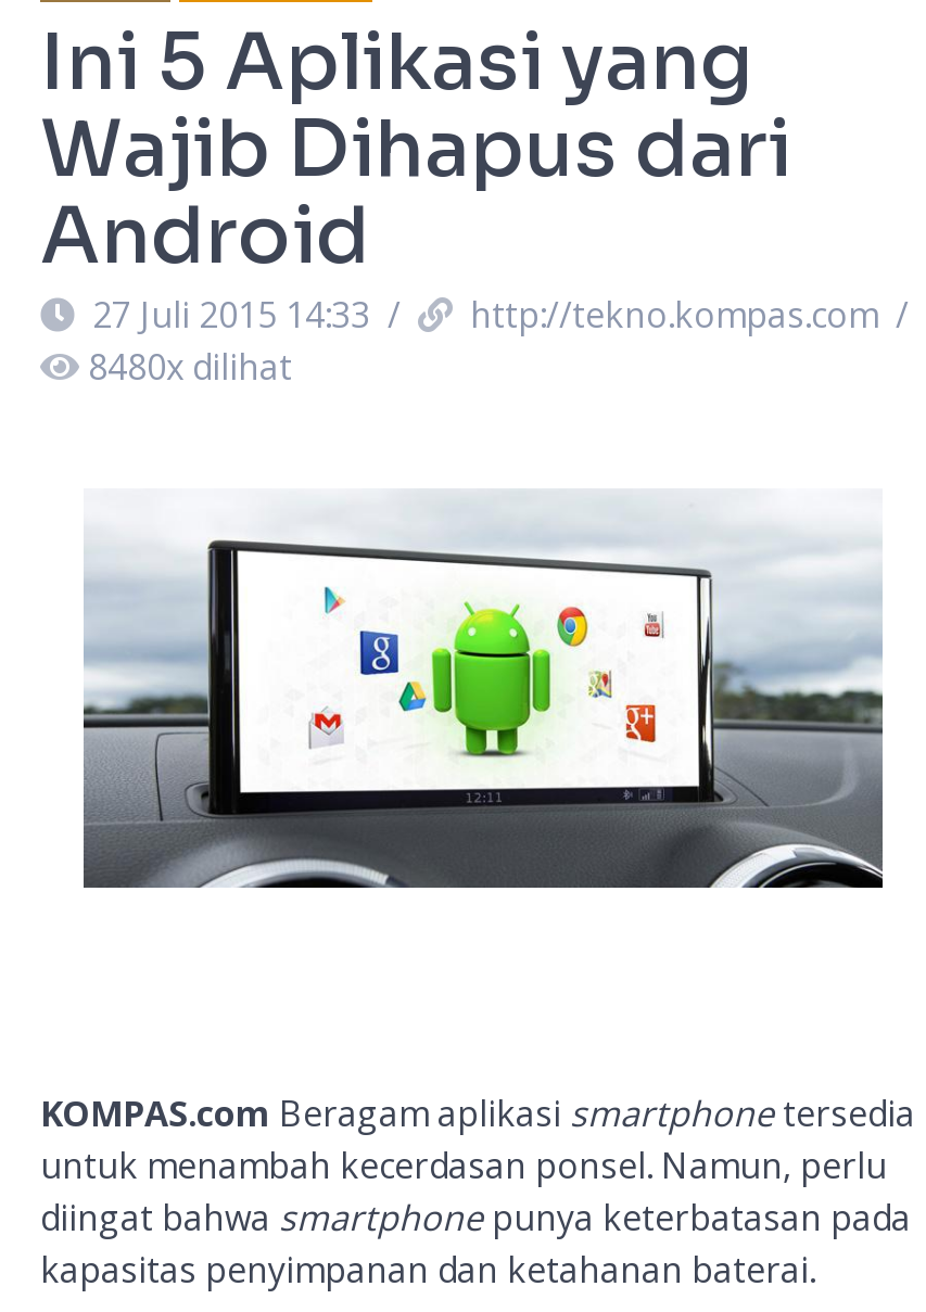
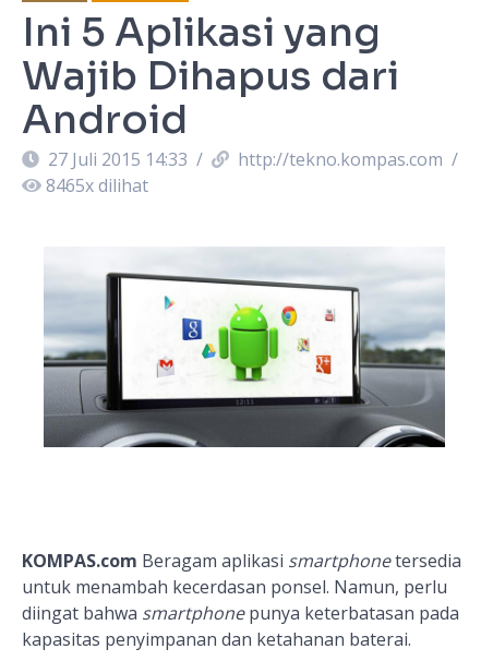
[88,343,292,391] 8480x dilihat -> [46,173,148,197] 8465x dilihat

